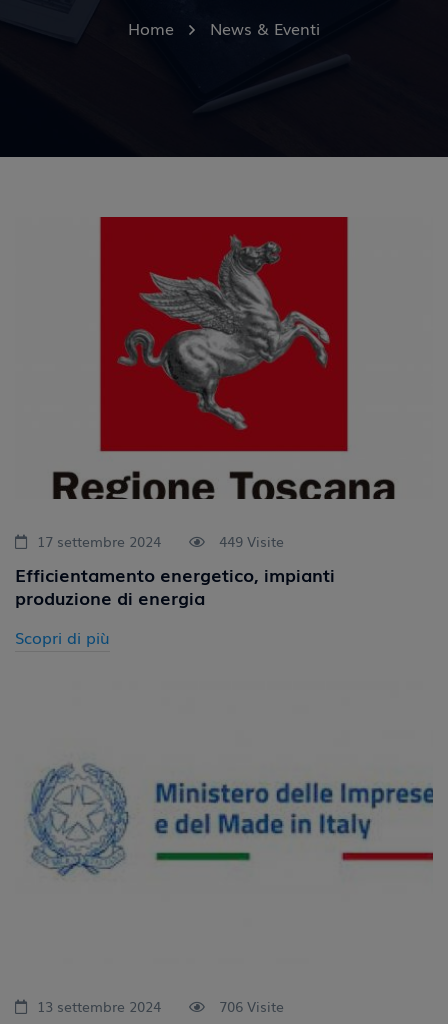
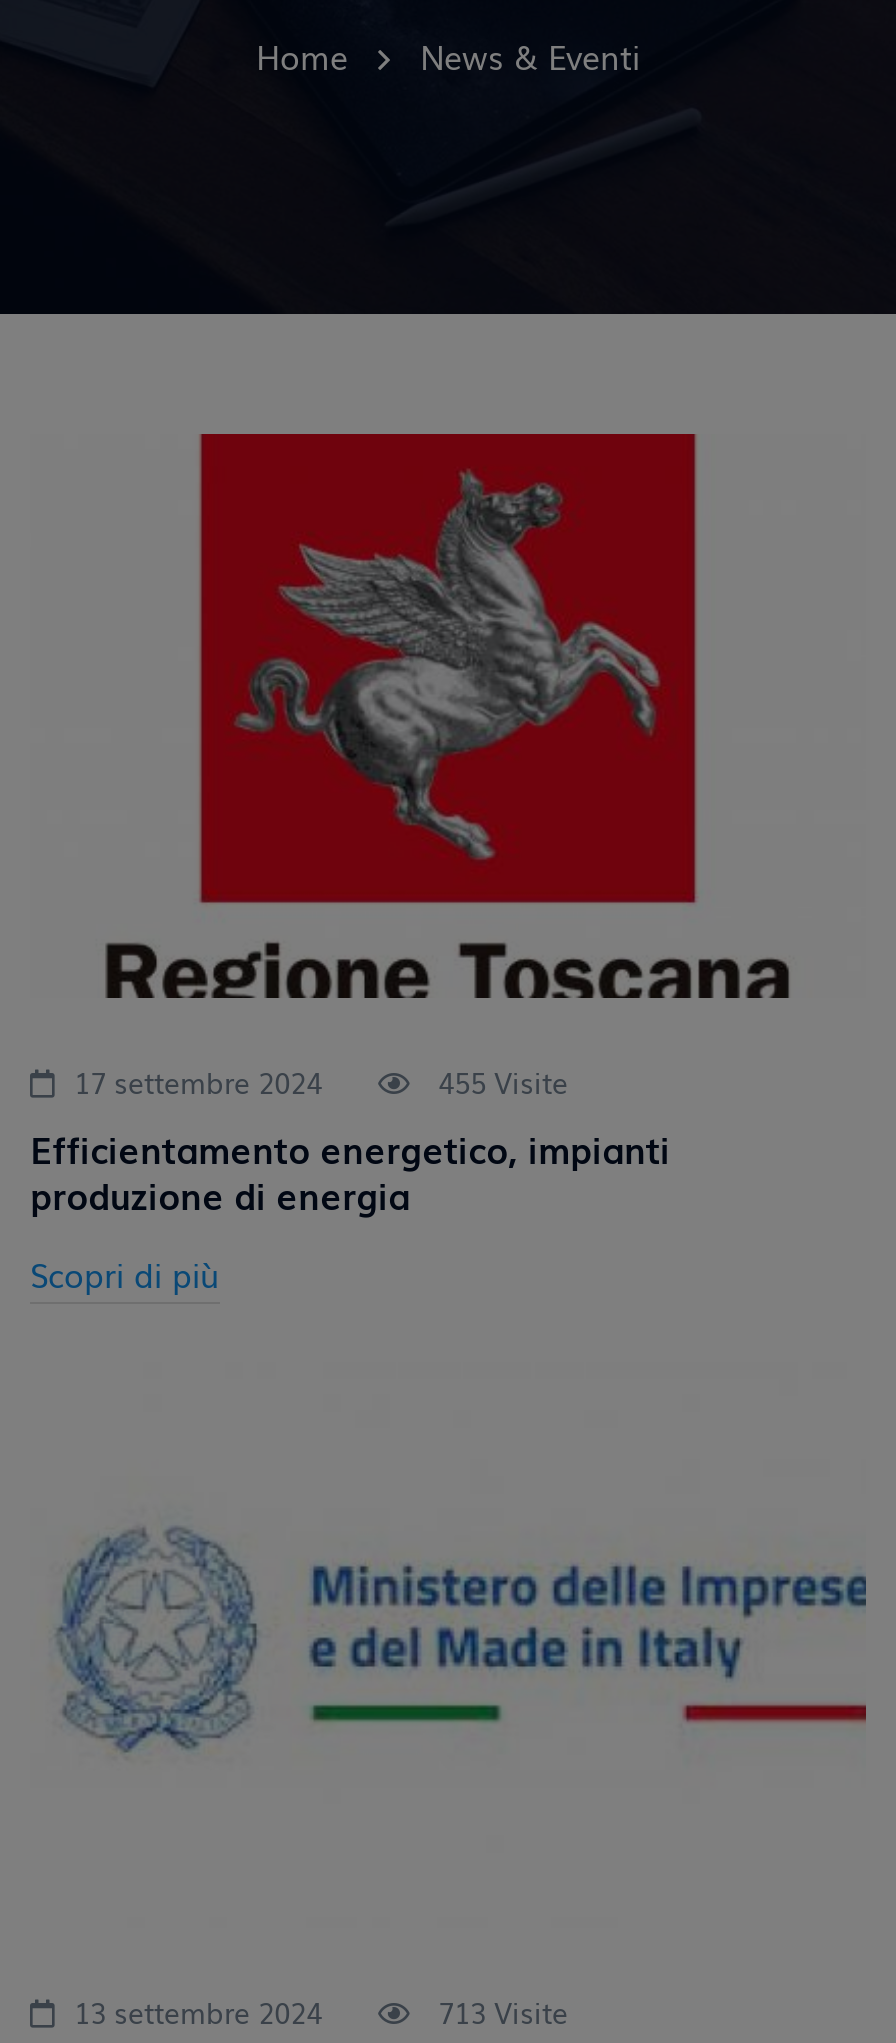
[215,531,284,551] 449 Visite -> [430,1063,568,1103] 455 Visite
[215,996,284,1016] 706 Visite -> [430,1992,568,2032] 713 Visite

